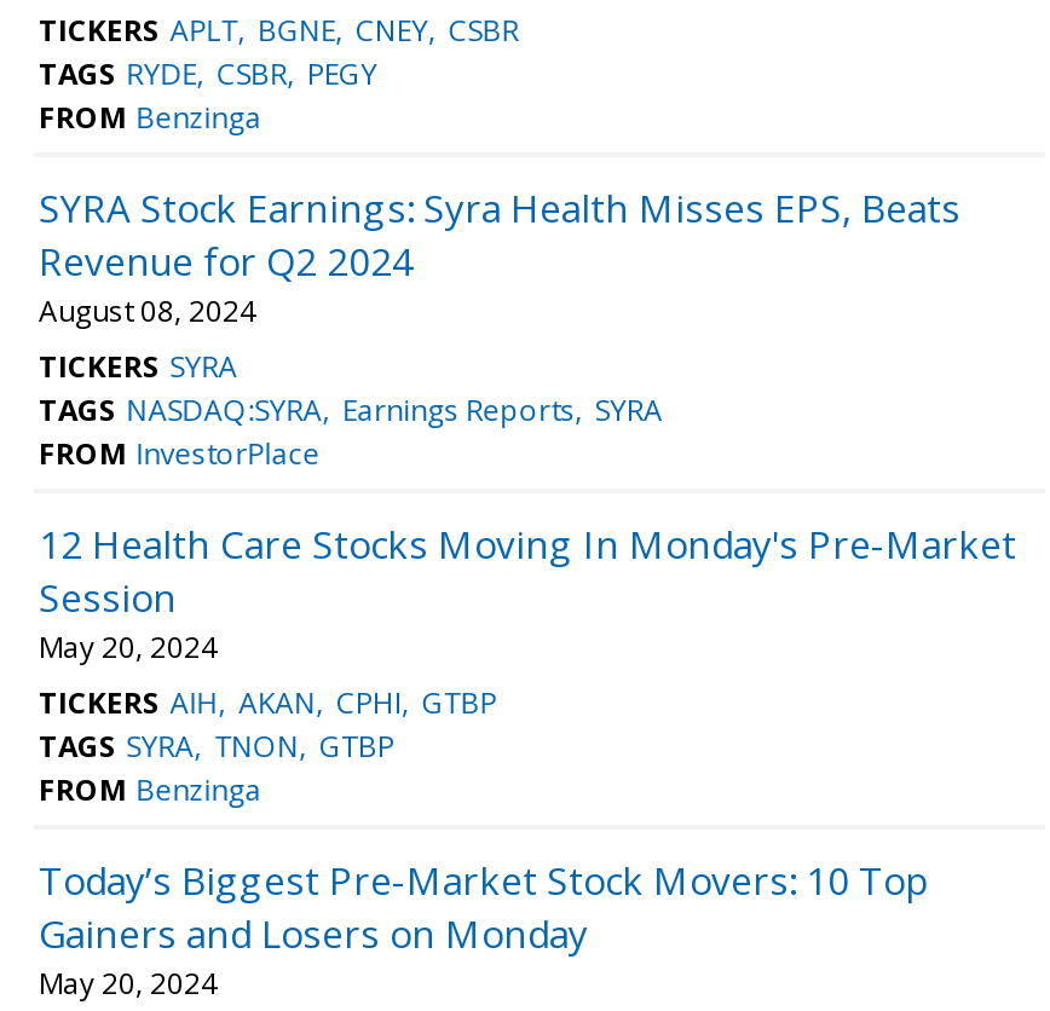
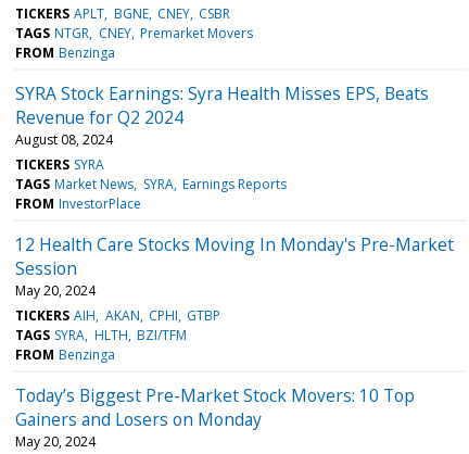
[39,53,377,94] TAGS RYDE CSBR PEGY -> [15,24,253,42] TAGS NTGR CNEY Premarket Movers
[39,389,663,430] TAGS NASDAQ:SYRA Earnings Reports SYRA -> [15,175,287,193] TAGS Market News SYRA Earnings Reports
[39,725,394,766] TAGS SYRA TNON GTBP -> [15,326,187,344] TAGS SYRA HLTH BZI/TFM

